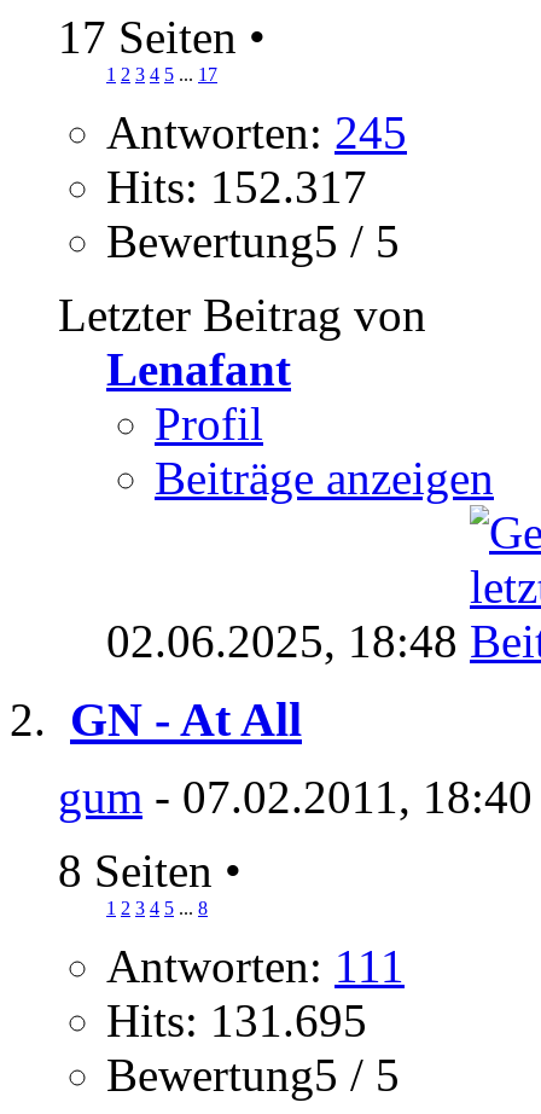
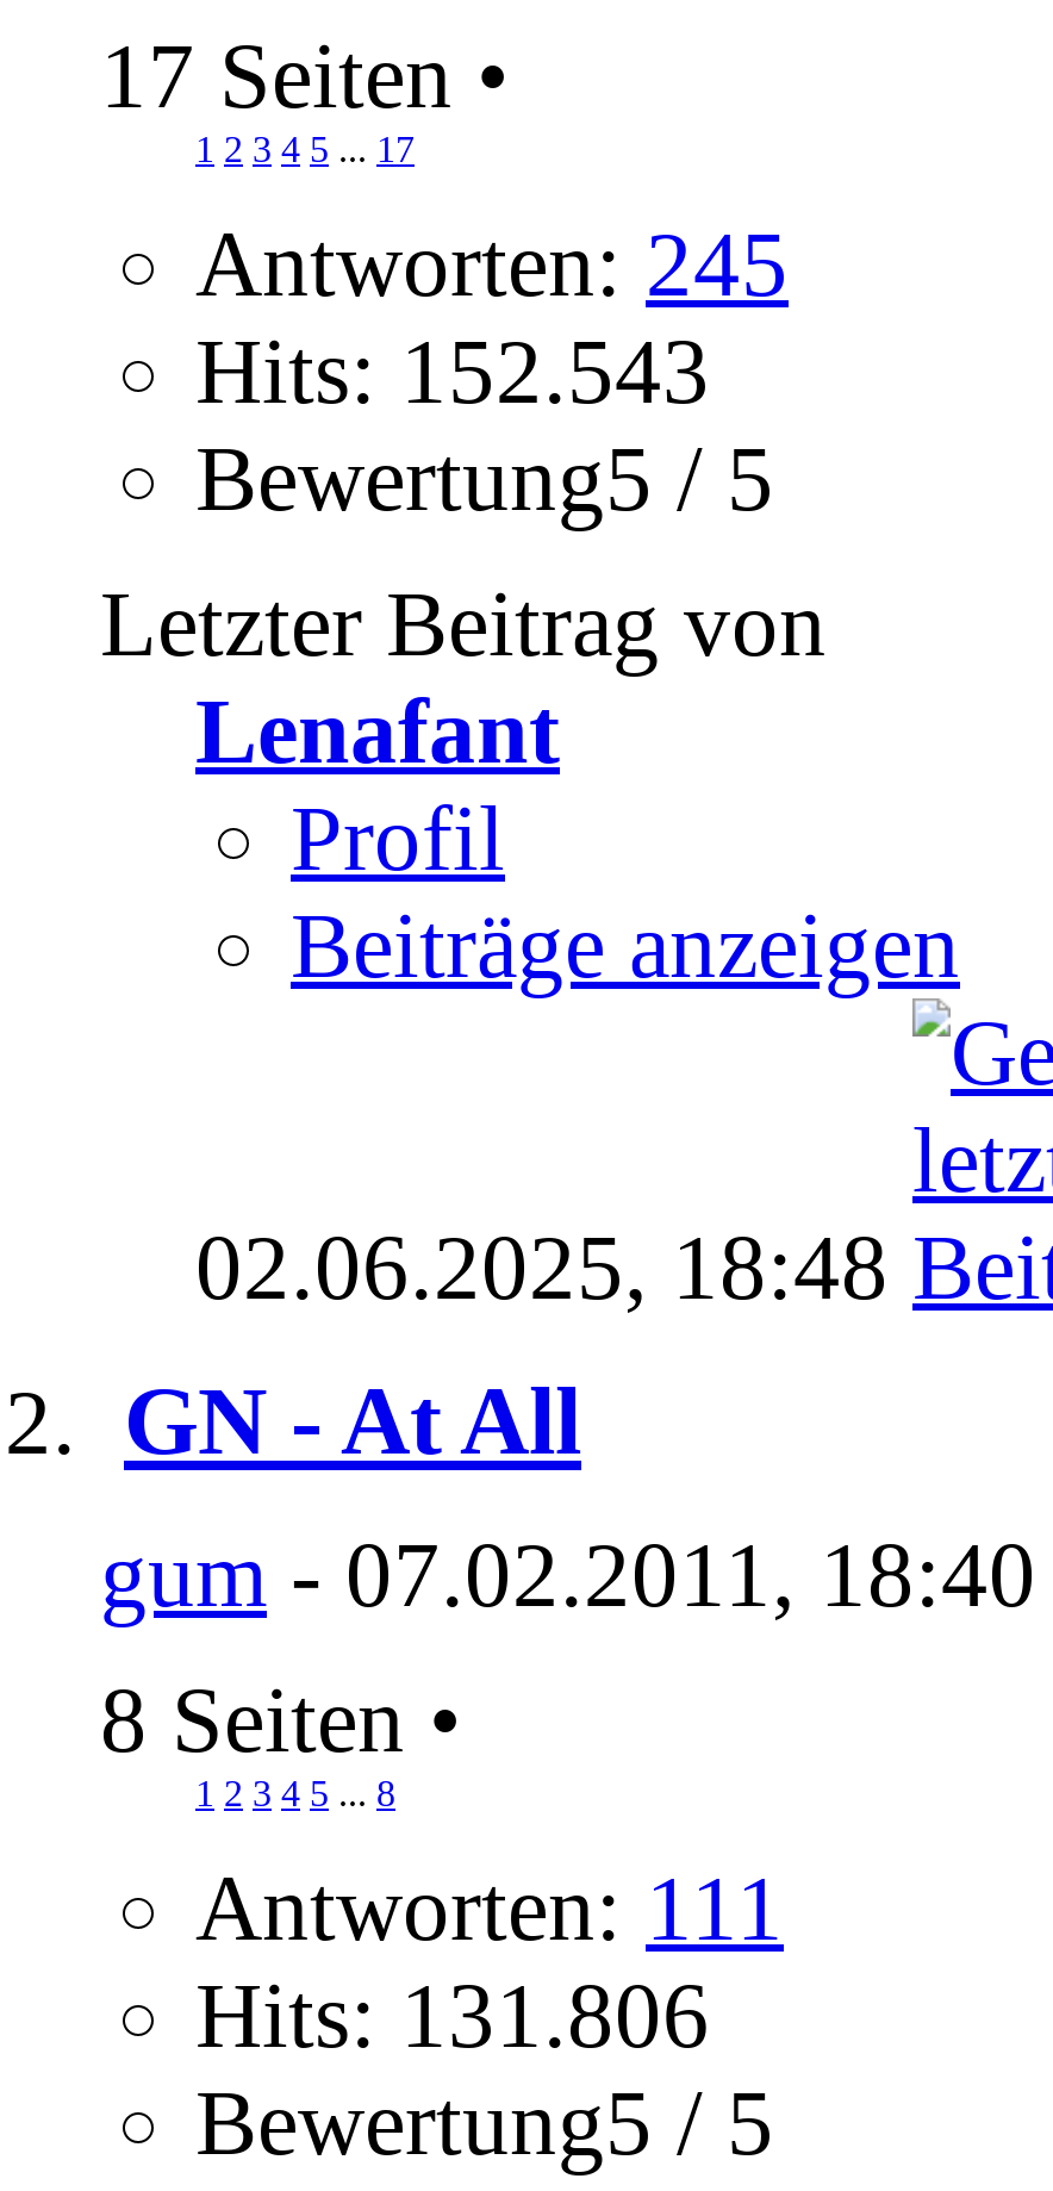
[106,161,367,213] Hits: 152.317 -> [195,319,710,422] Hits: 152.543
[106,995,367,1047] Hits: 131.695 -> [195,1964,710,2067] Hits: 131.806

